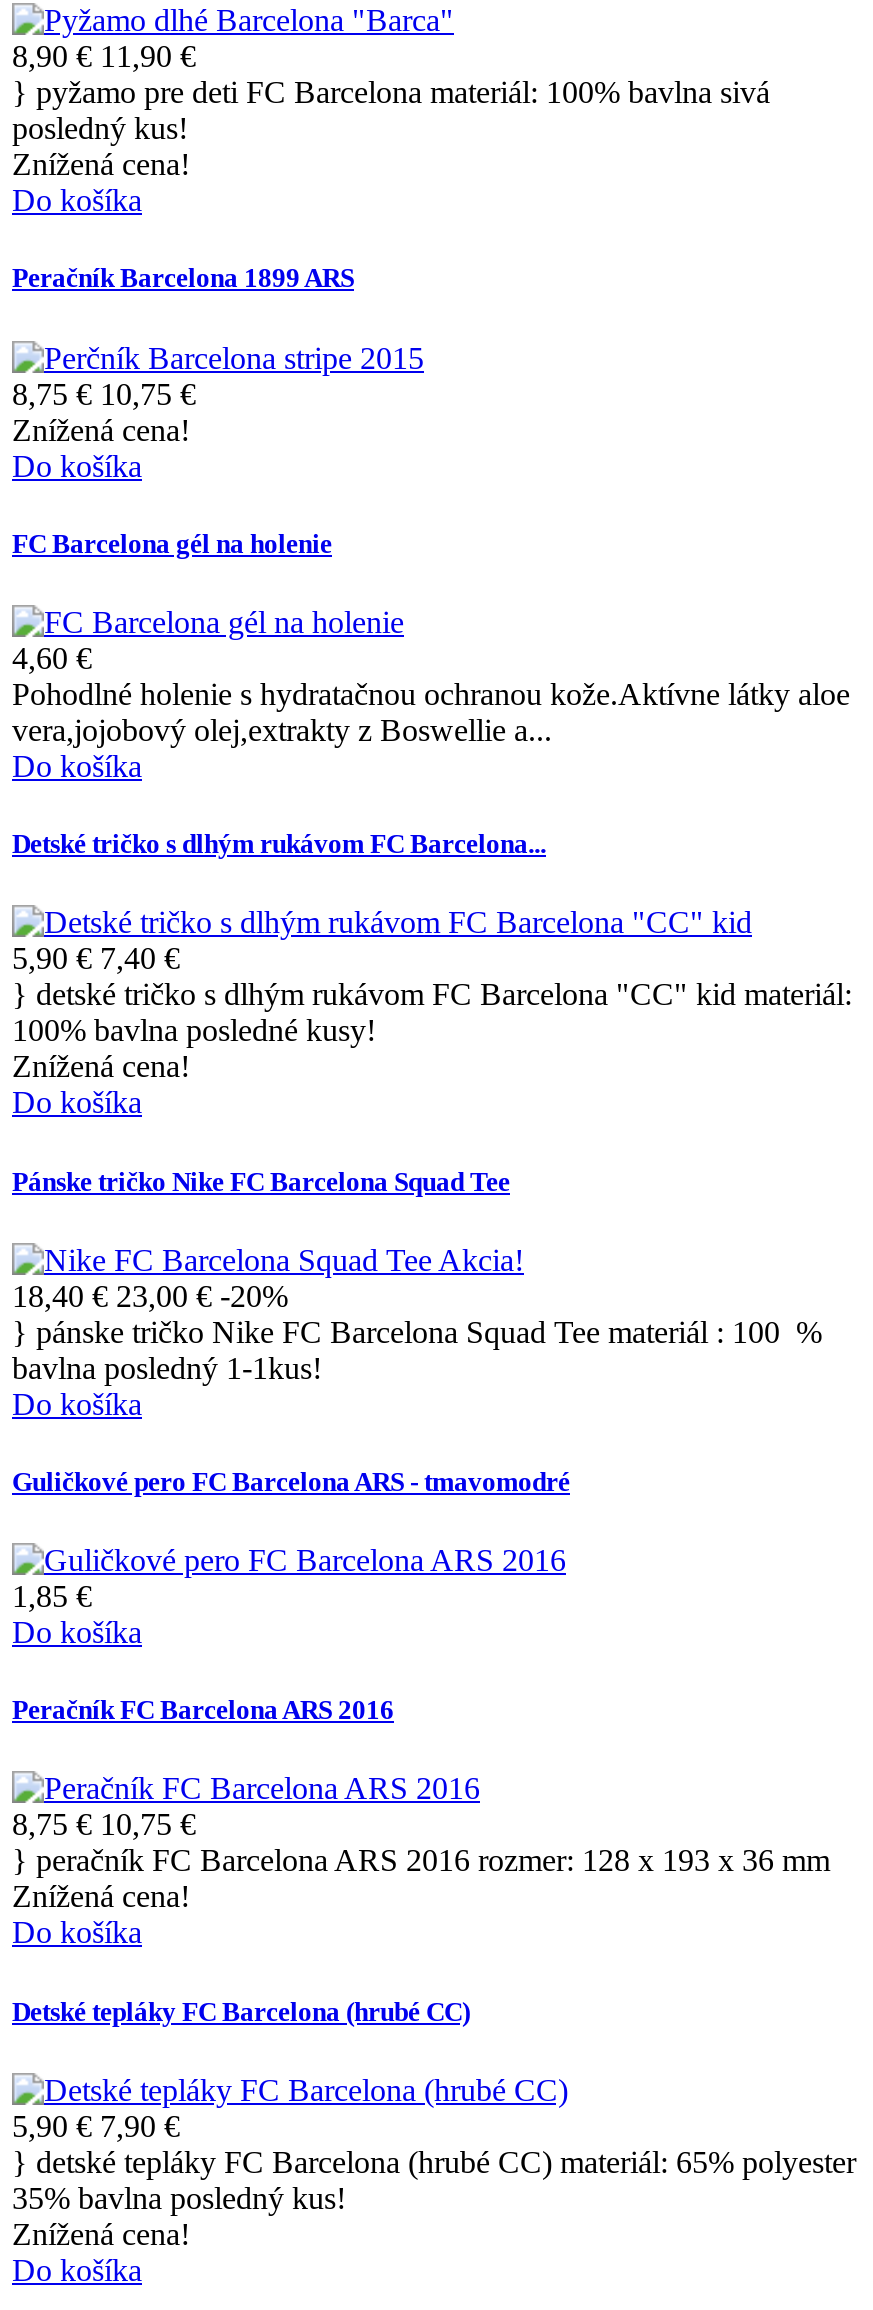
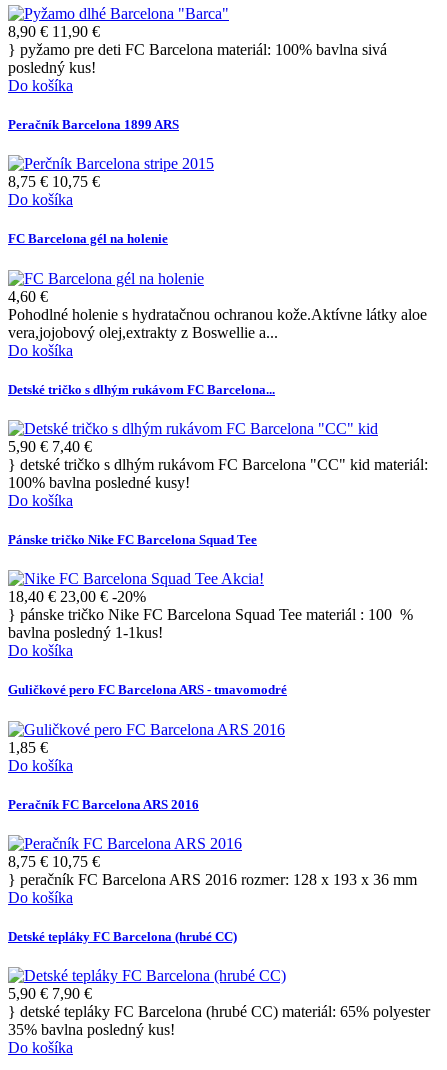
[12,148,190,182] Znížená cena! -> none
[12,412,190,446] Znížená cena! -> none
[12,1050,190,1084] Znížená cena! -> none
[12,1880,190,1914] Znížená cena! -> none
[12,2217,190,2251] Znížená cena! -> none

